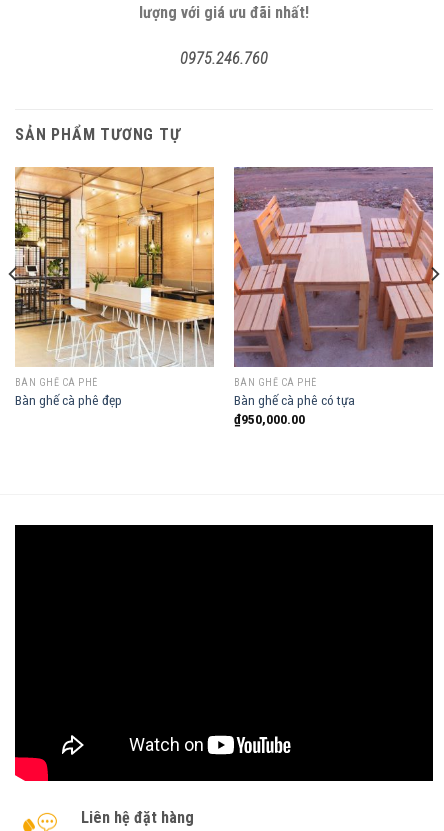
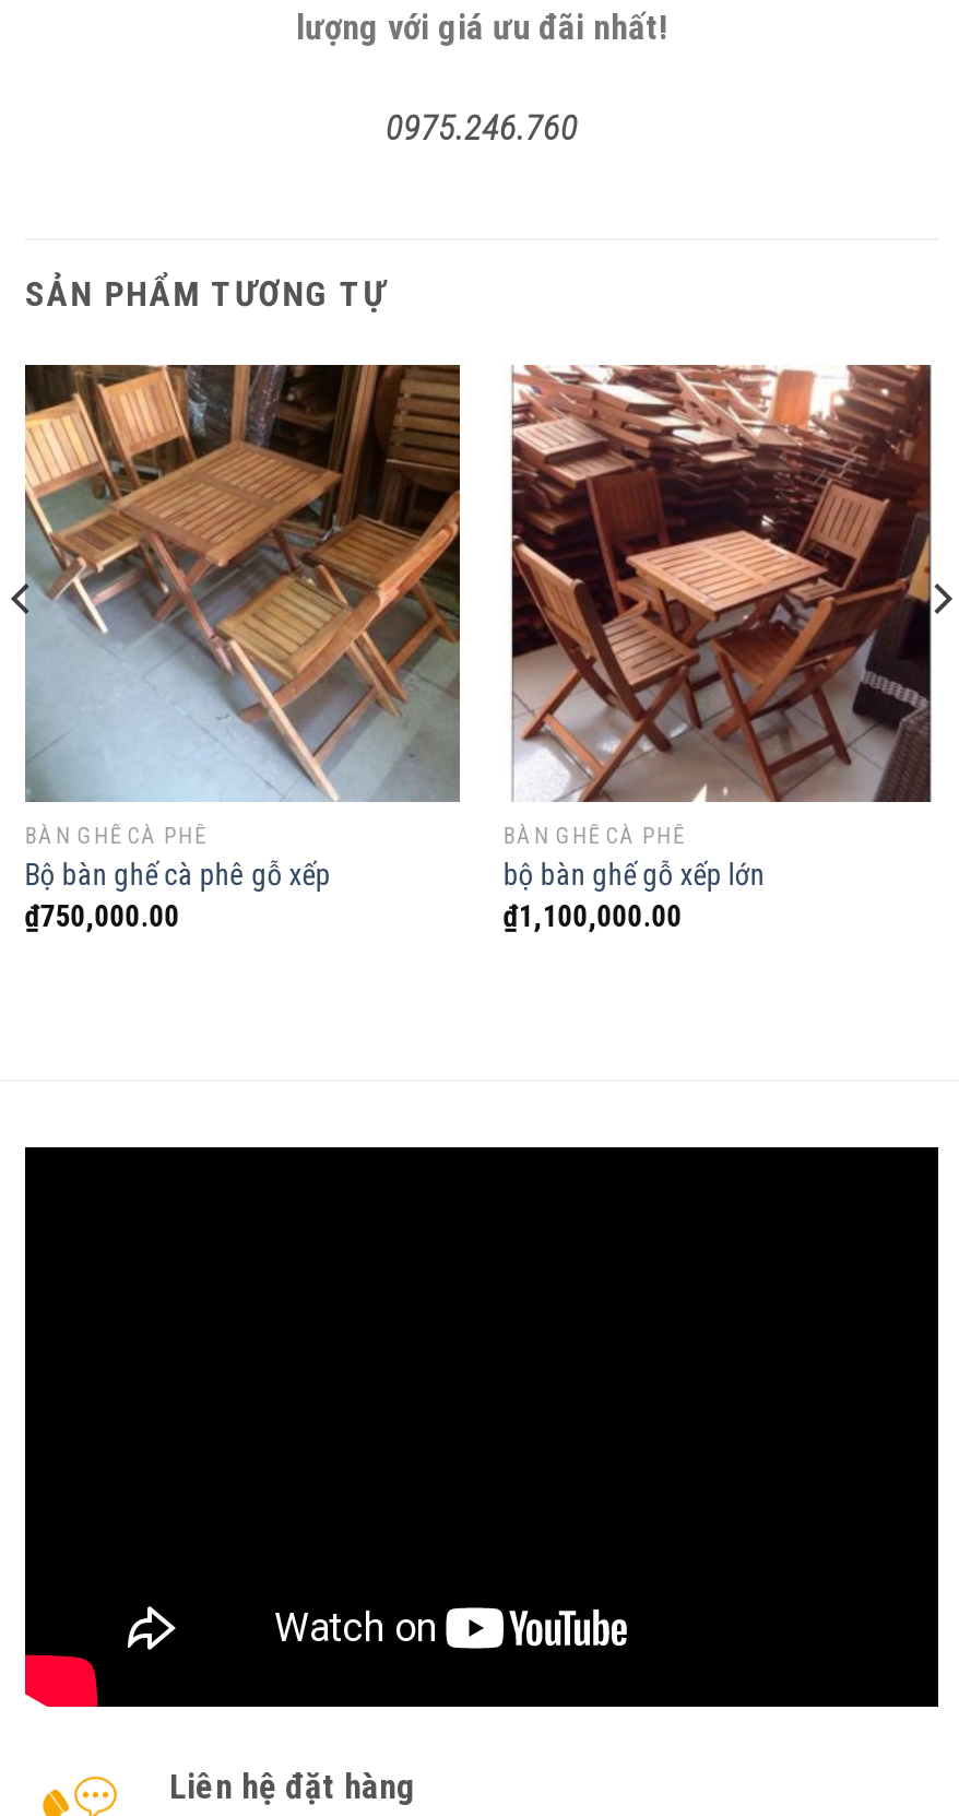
[14,166,215,408] [image] | Bàn ghế cà phê đẹp -> [23,363,462,933] [image] | Bộ bàn ghế cà phê gỗ xếp | ₫750,000.00
[233,166,434,427] [image] | Bàn ghế cà phê có tựa | ₫950,000.00 -> [503,365,938,933] [image] | bộ bàn ghế gỗ xếp lớn | ₫1,100,000.00

